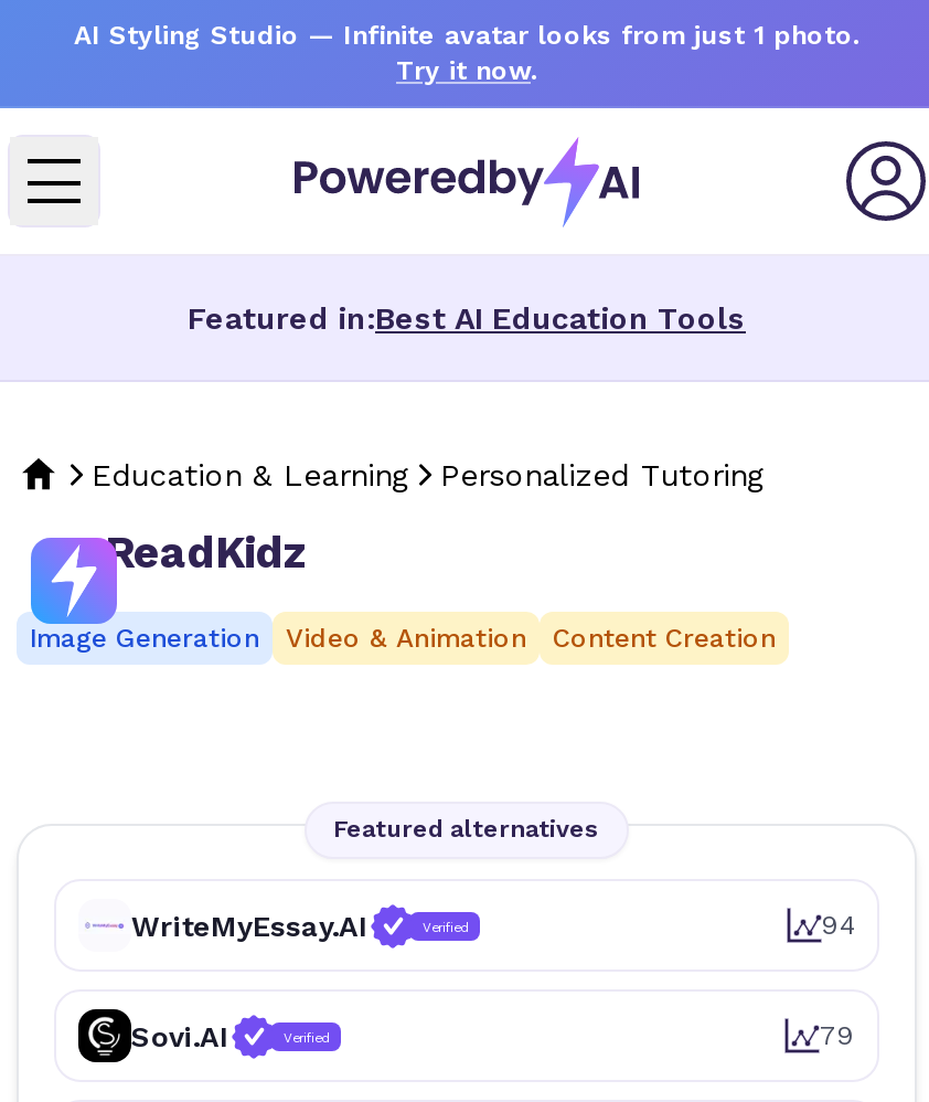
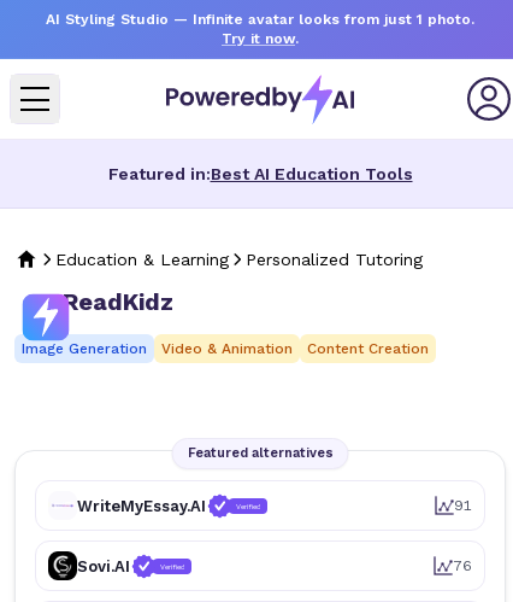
[822,910,855,941] 94 -> [454,497,472,514] 91
[820,1020,855,1051] 79 -> [453,557,472,574] 76

